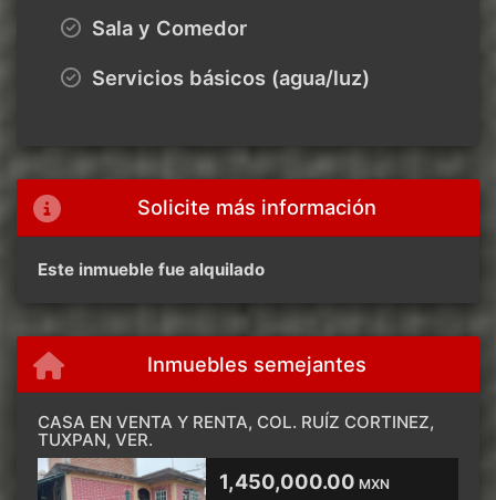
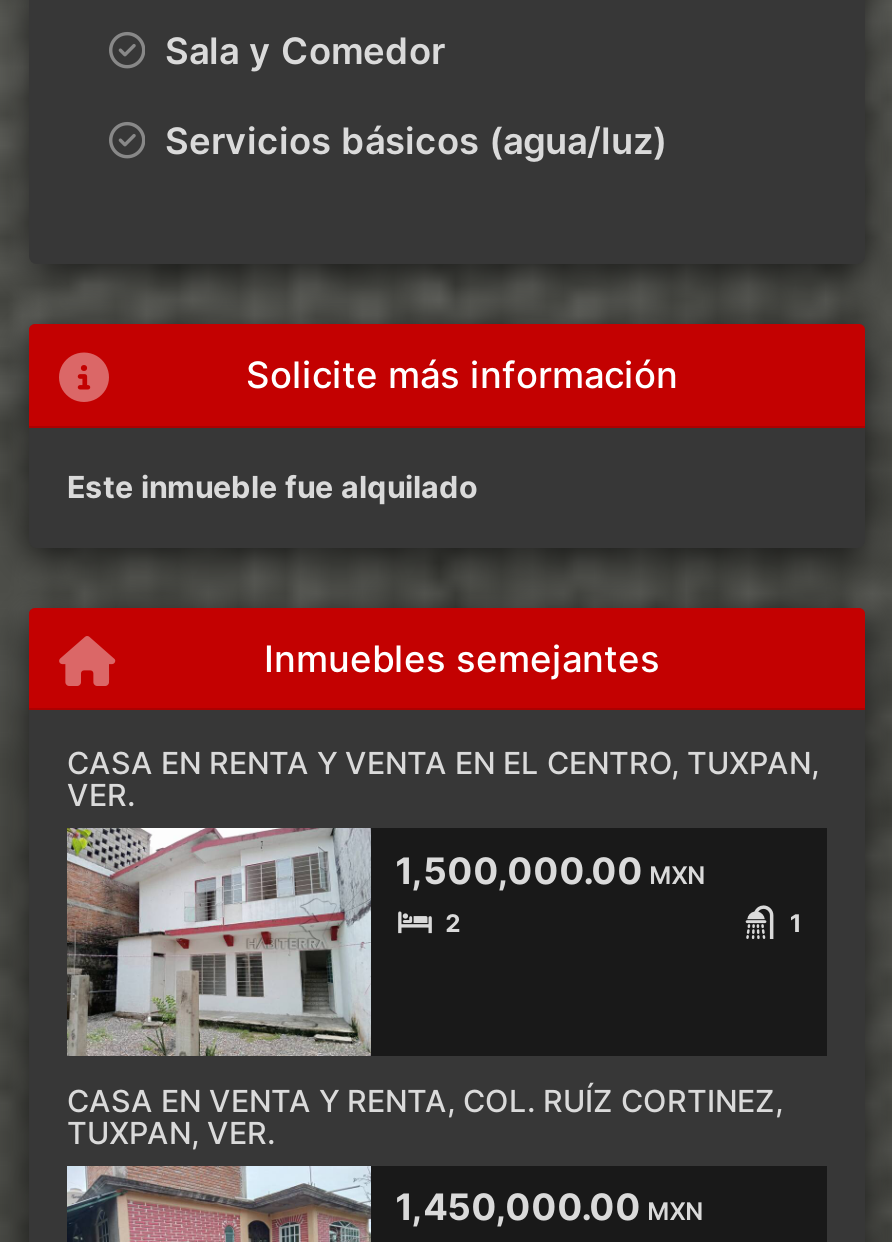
none -> [65,745,819,1058] [image] | CASA EN RENTA Y VENTA EN EL CENTRO, TUXPAN, | VER. | 1,500,000.00 MXN | 2 | 1

